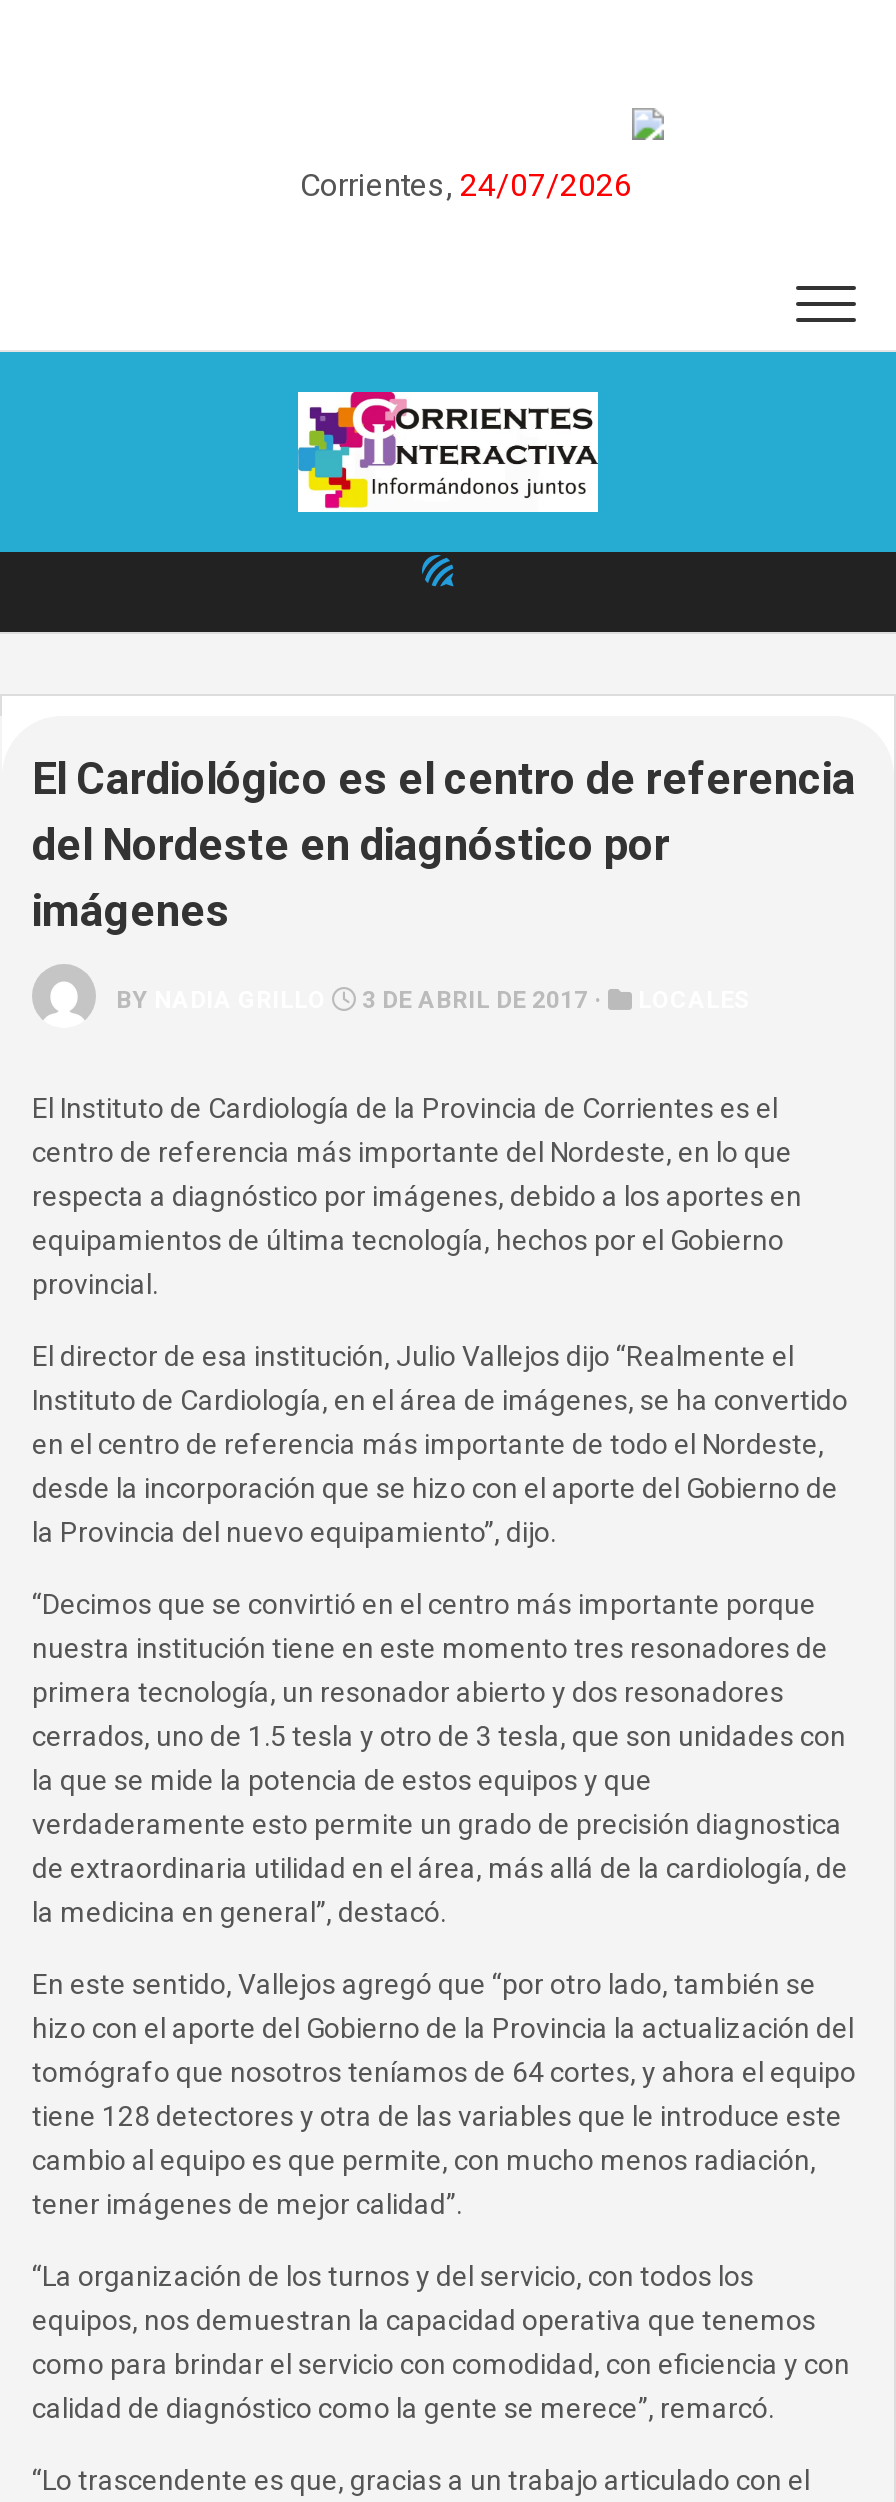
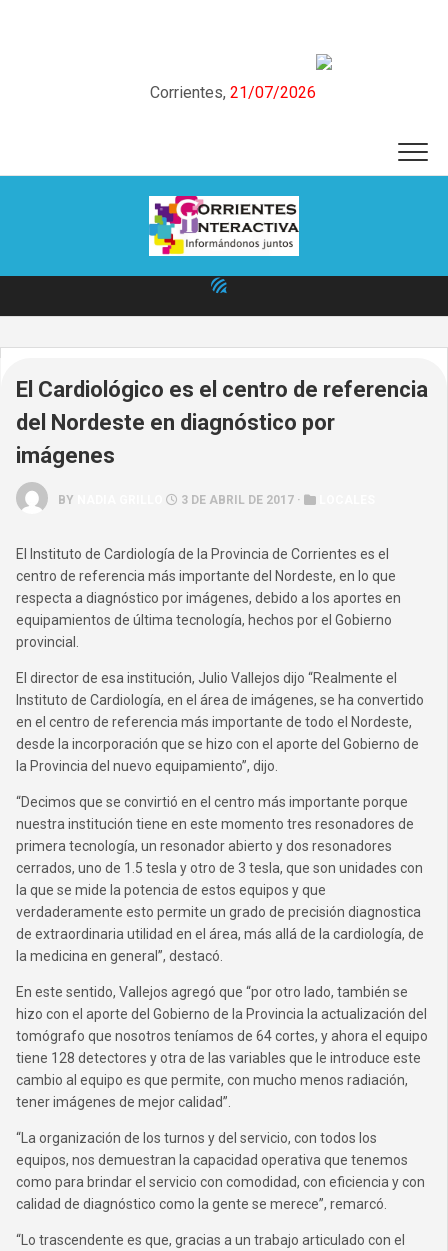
[300,165,632,203] Corrientes, 24/07/2026 -> [150,82,316,101] Corrientes, 21/07/2026

